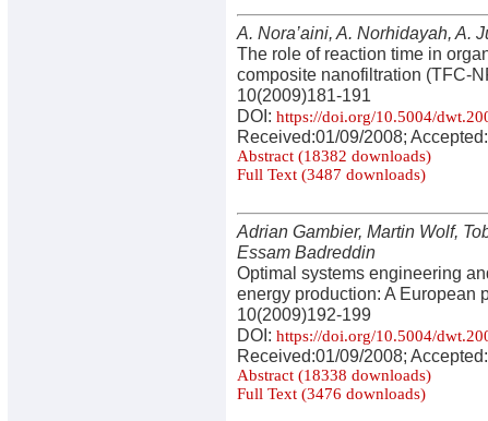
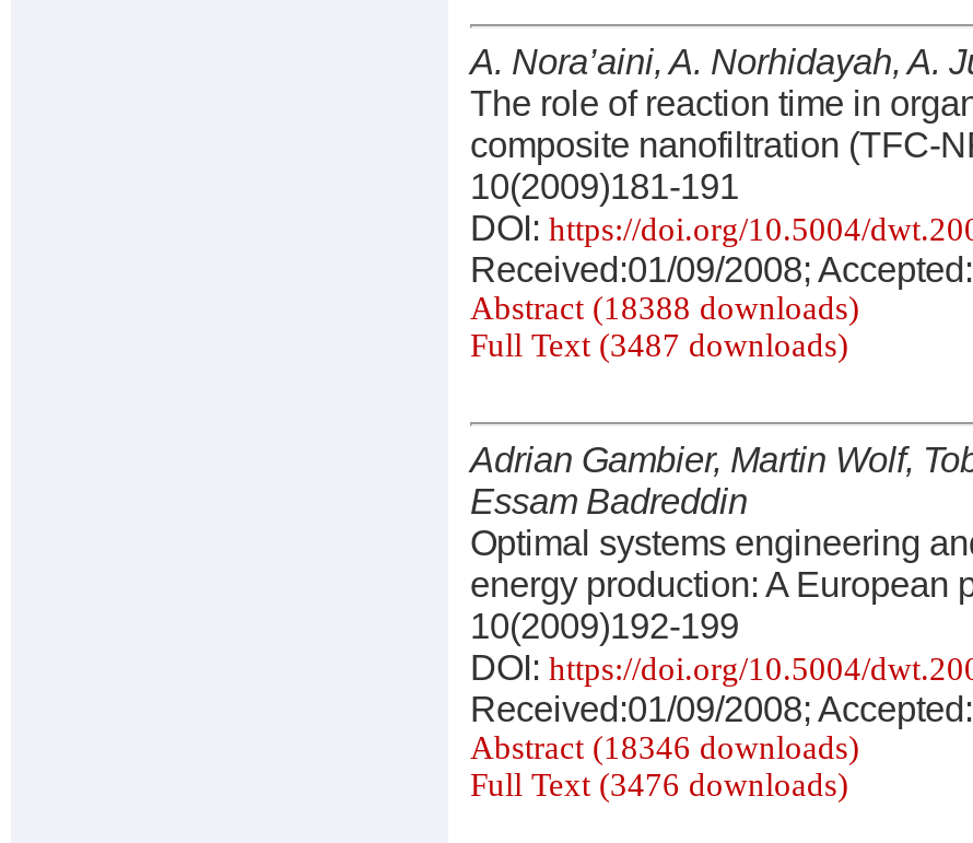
[237,147,431,165] Abstract (18382 downloads) -> [470,291,859,326] Abstract (18388 downloads)
[237,366,431,384] Abstract (18338 downloads) -> [470,730,859,765] Abstract (18346 downloads)

